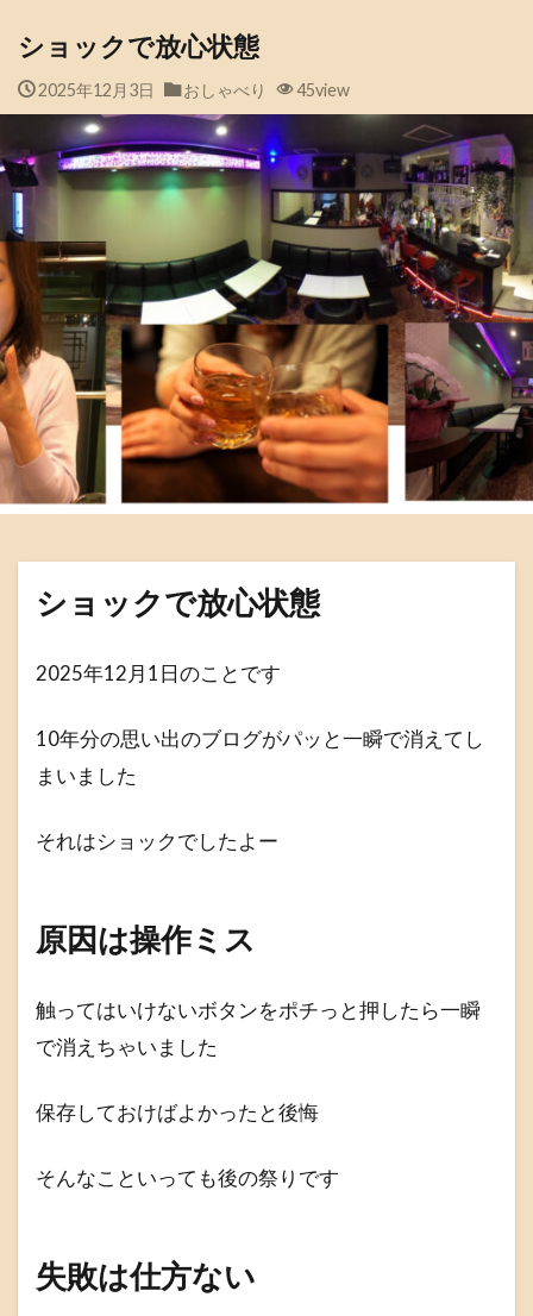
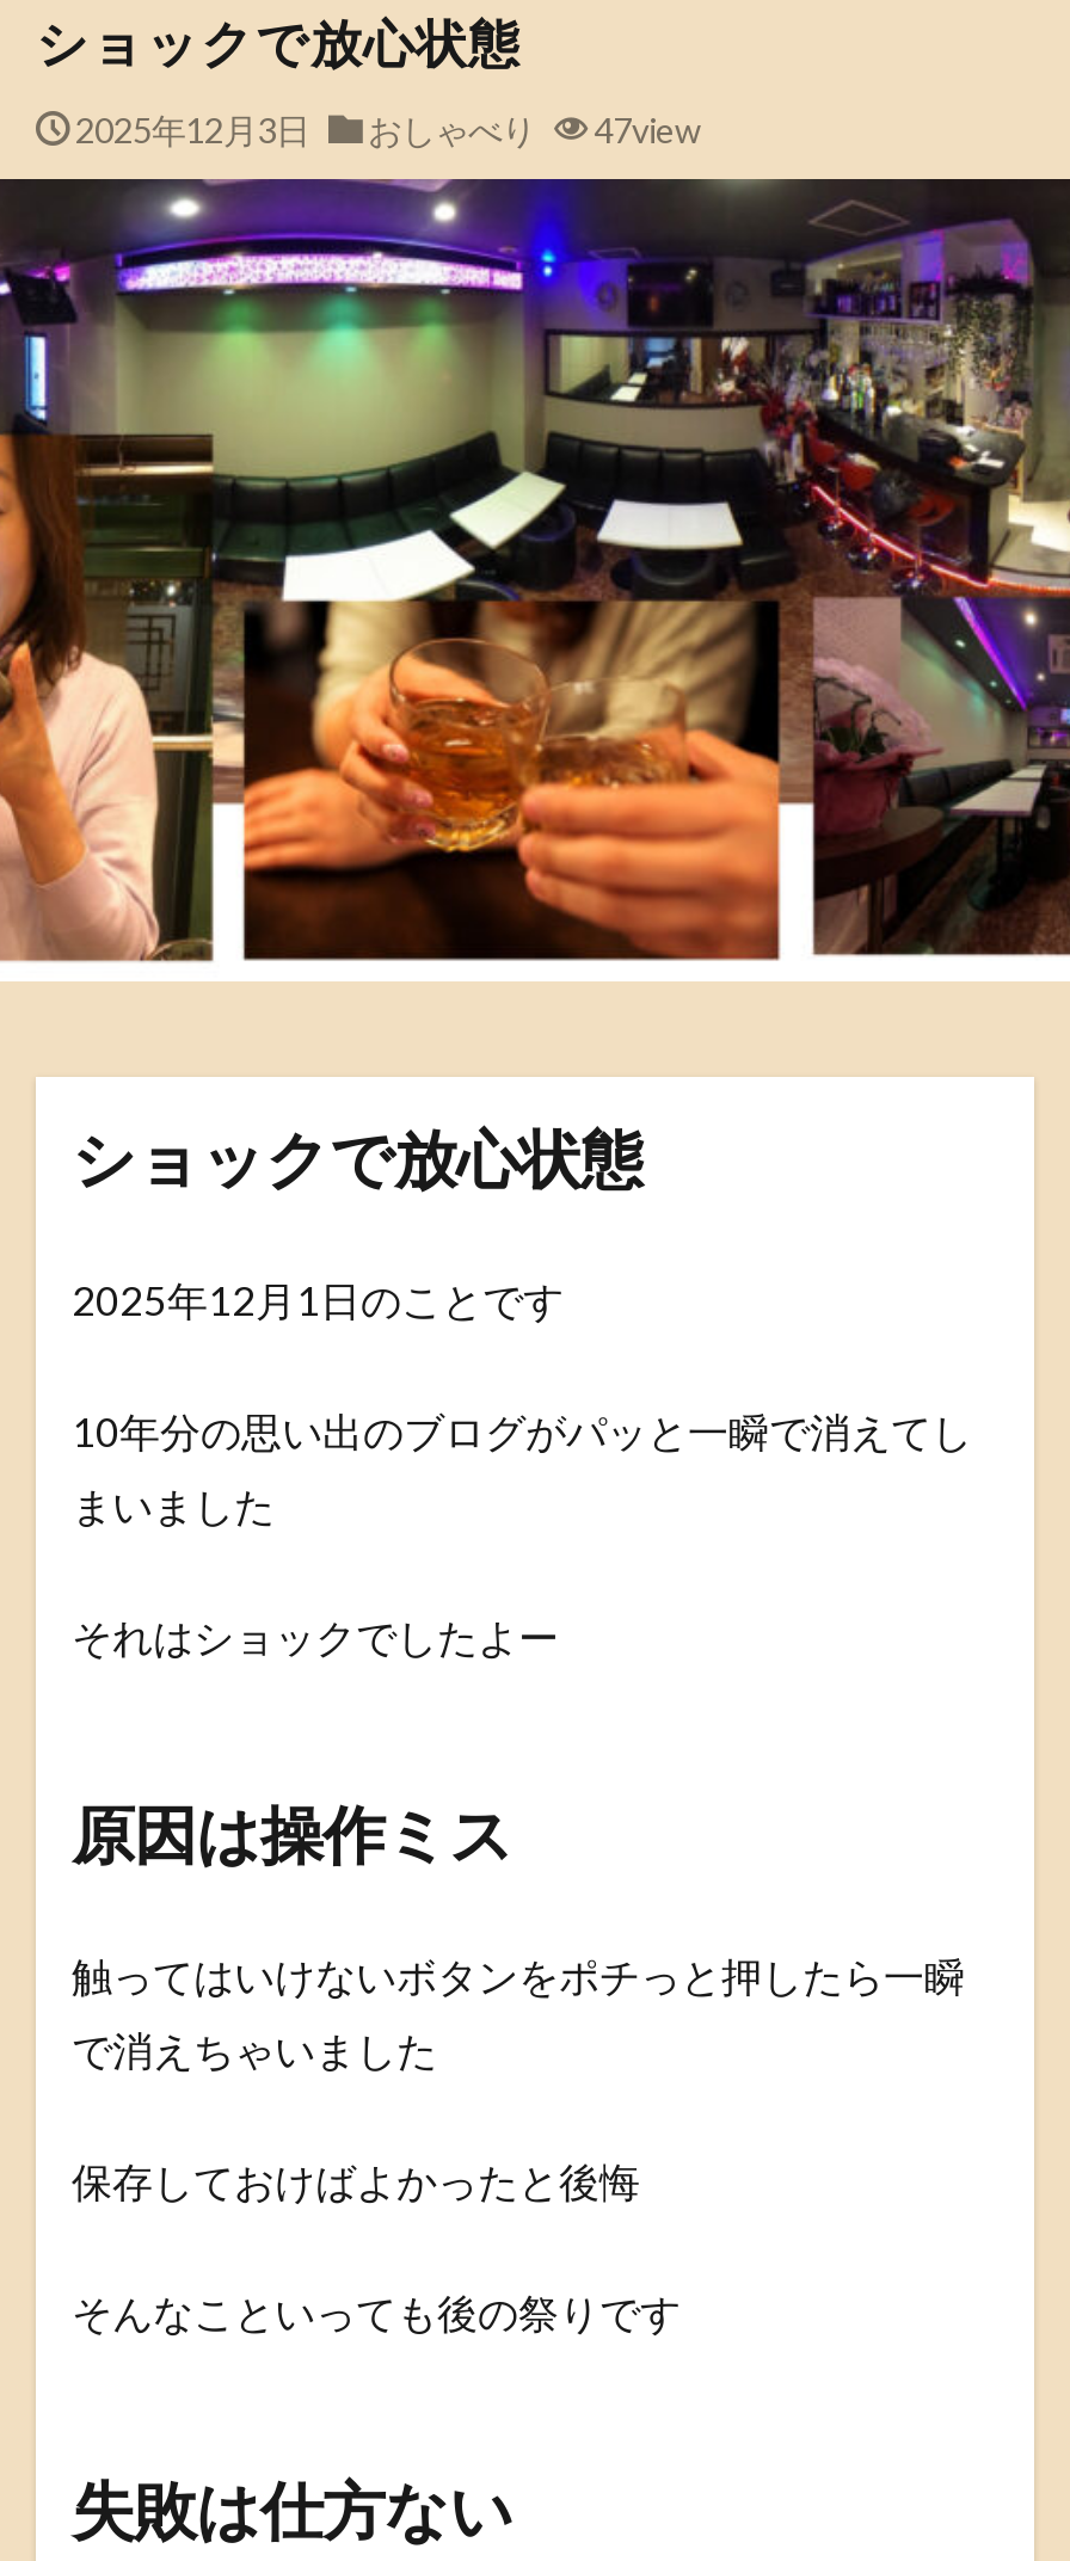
[37,80,349,100] 2025年12月3日 おしゃべり 45view -> [75,110,701,150] 2025年12月3日 おしゃべり 47view

